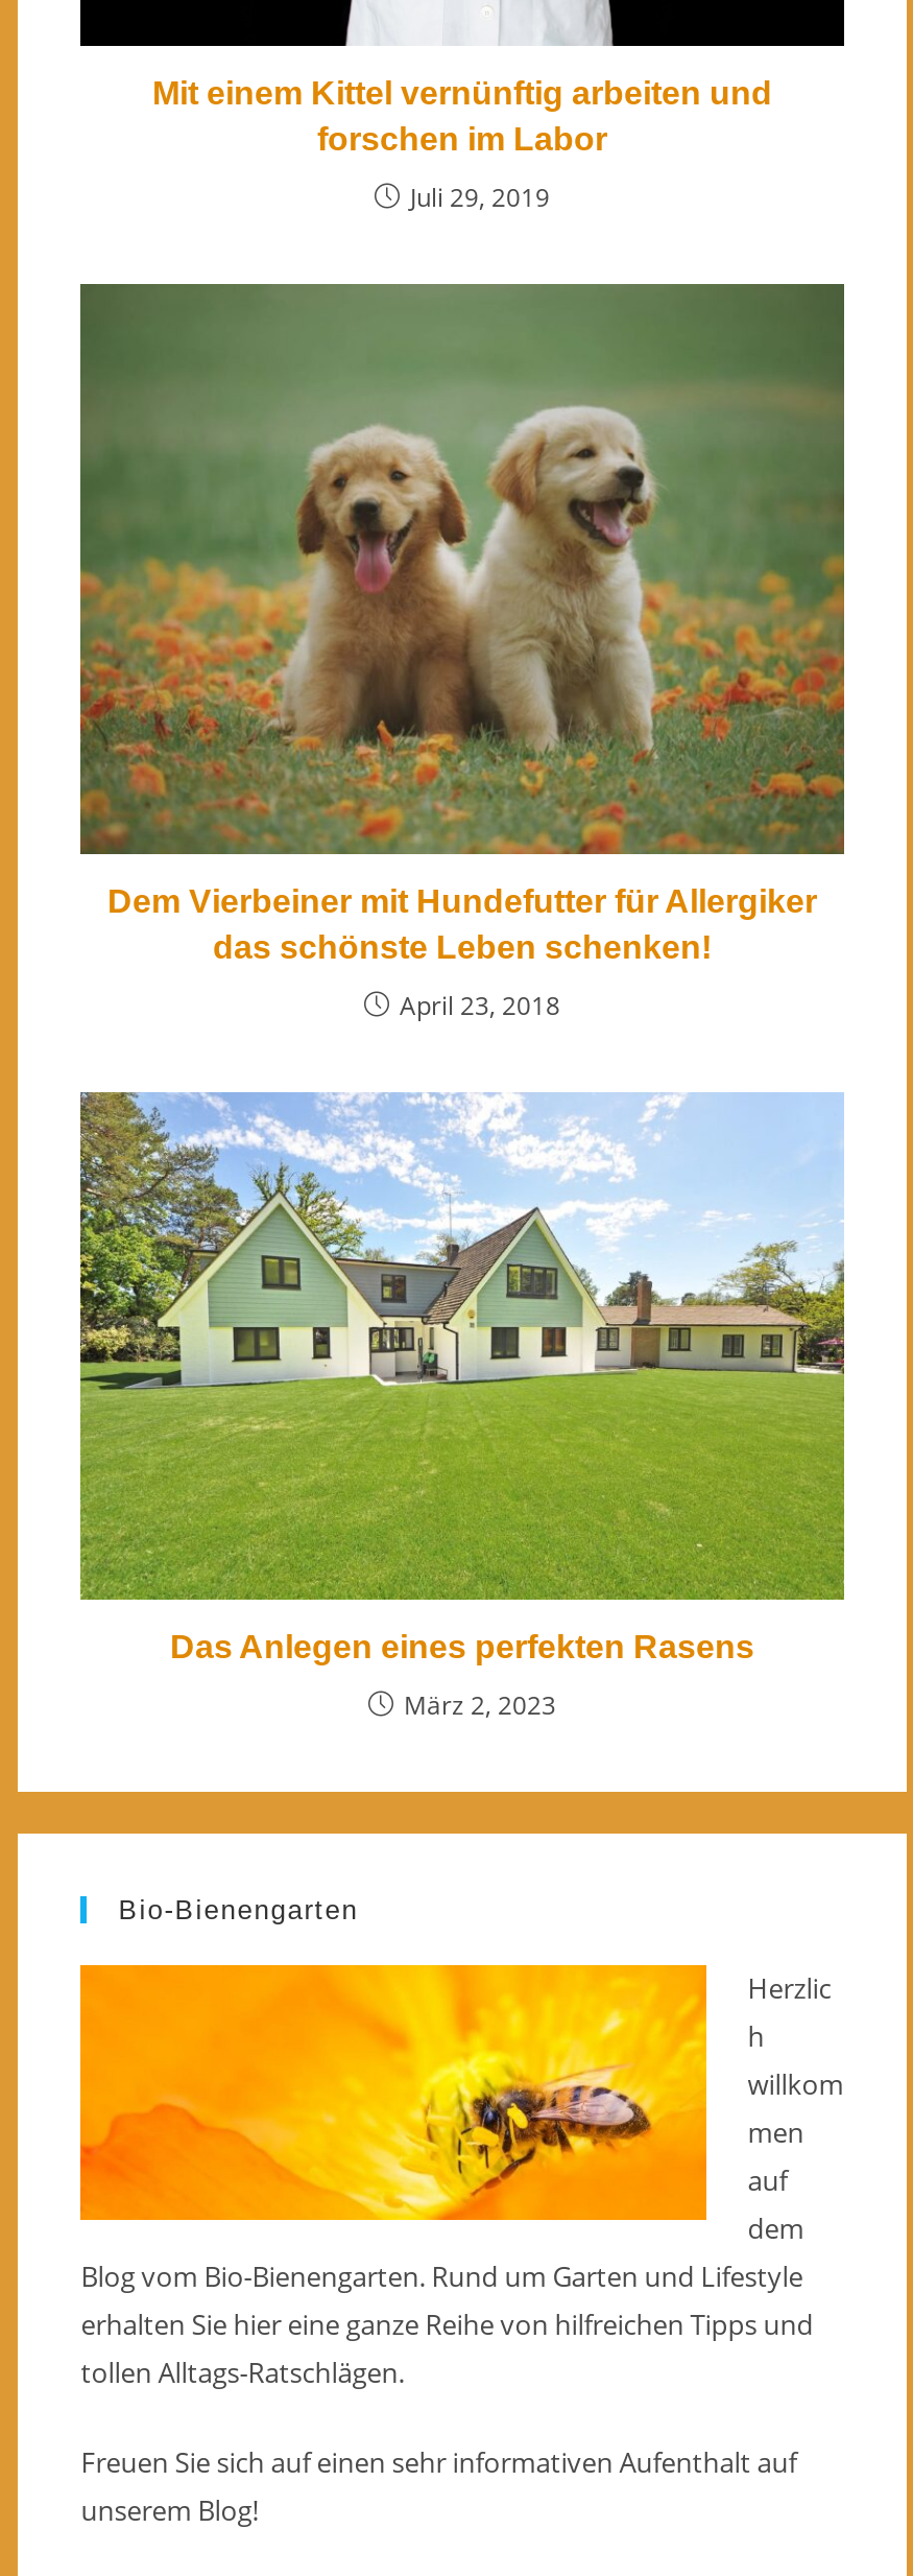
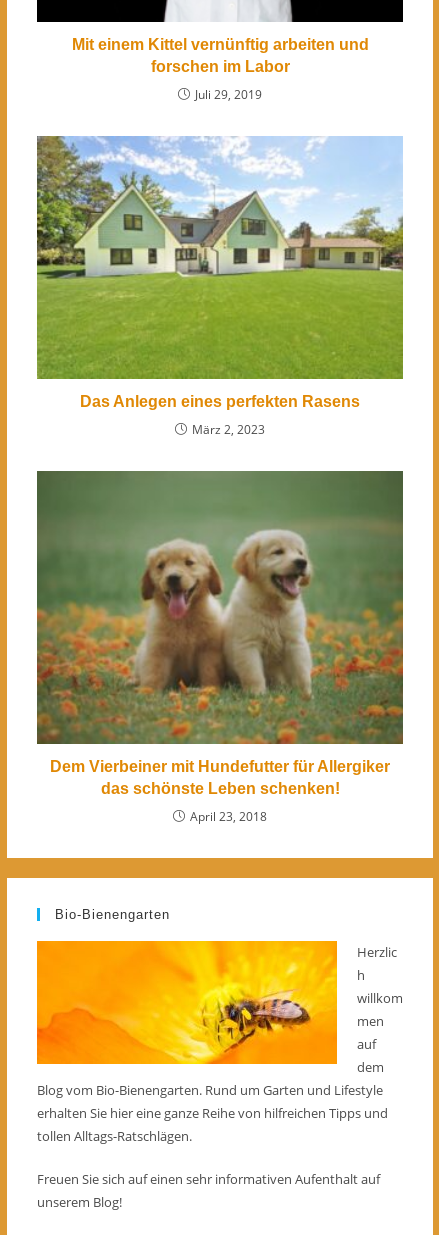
moved [76,349,846,1023] -> [35,502,404,825]: [image] | Dem Vierbeiner mit Hundefutter für Allergiker | das schönste Leben schenken! | April 23, 2018
moved [78,1090,846,1722] -> [37,136,403,438]: [image] | Das Anlegen eines perfekten Rasens | März 2, 2023

